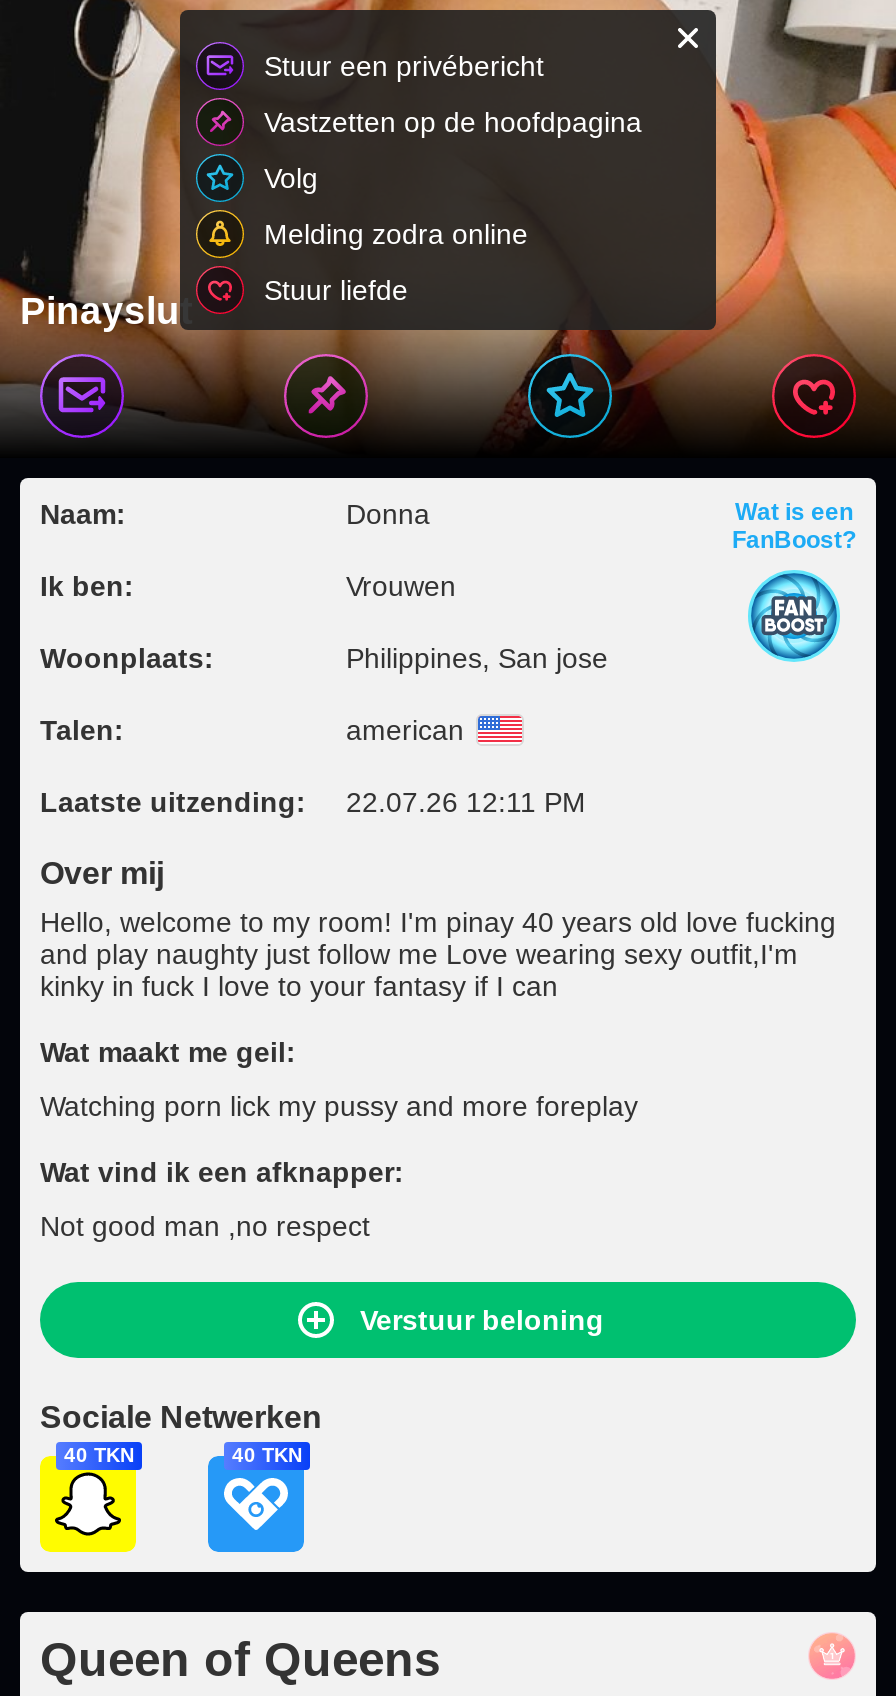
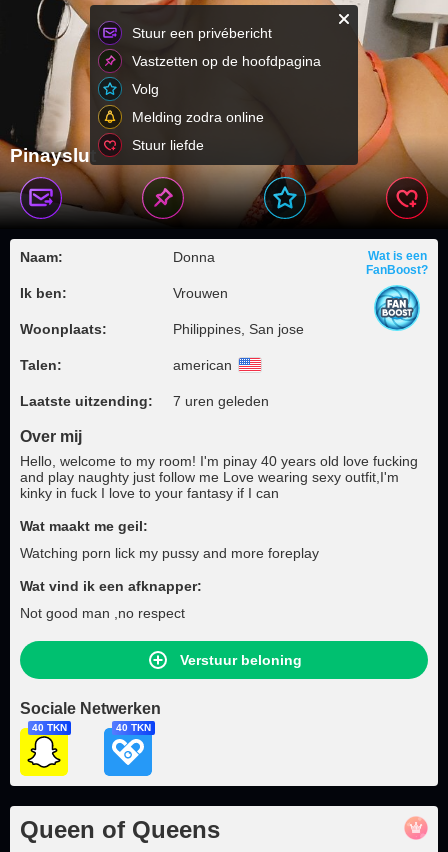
[40,786,586,818] Laatste uitzending: 22.07.26 12:11 PM -> [20,393,269,409] Laatste uitzending: 7 uren geleden

